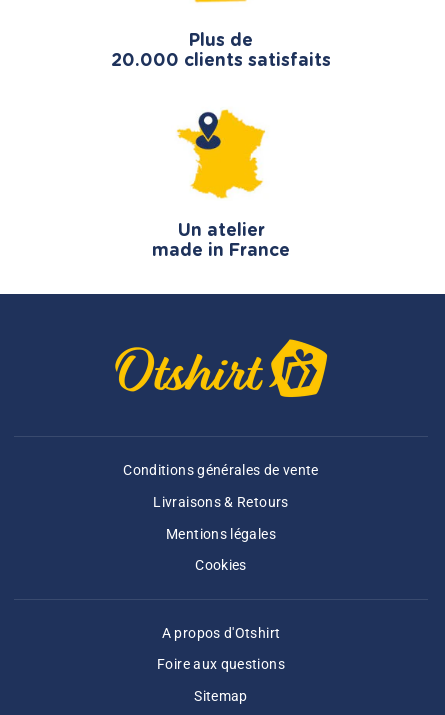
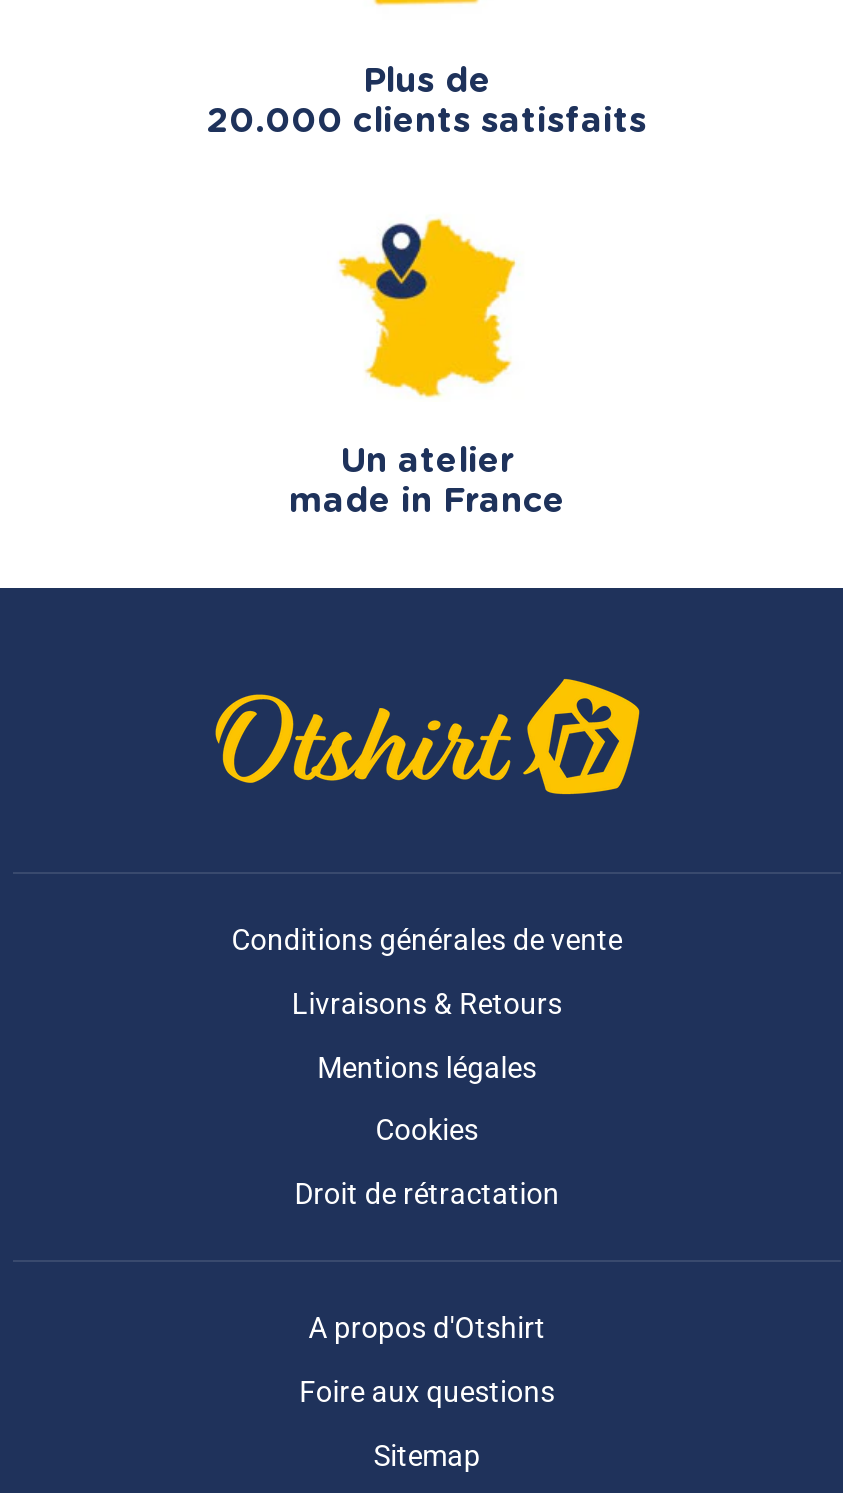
none -> [294,1177,560,1211] Droit de rétractation

